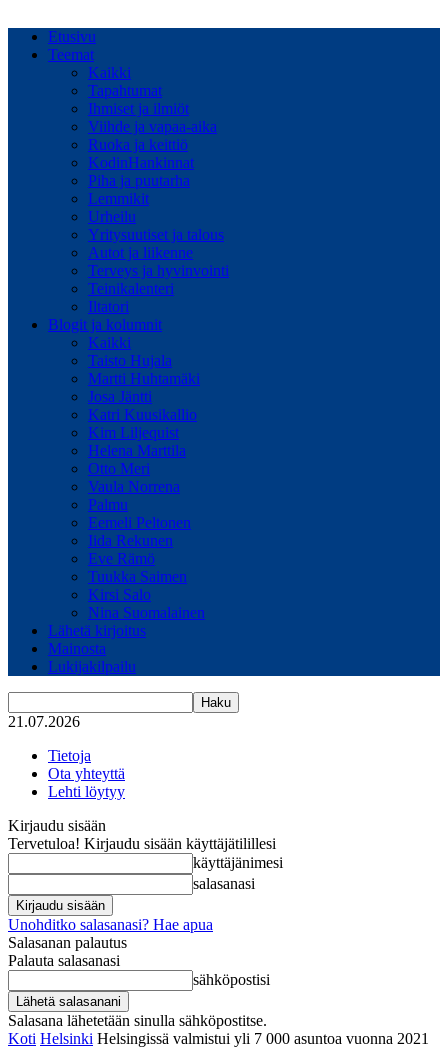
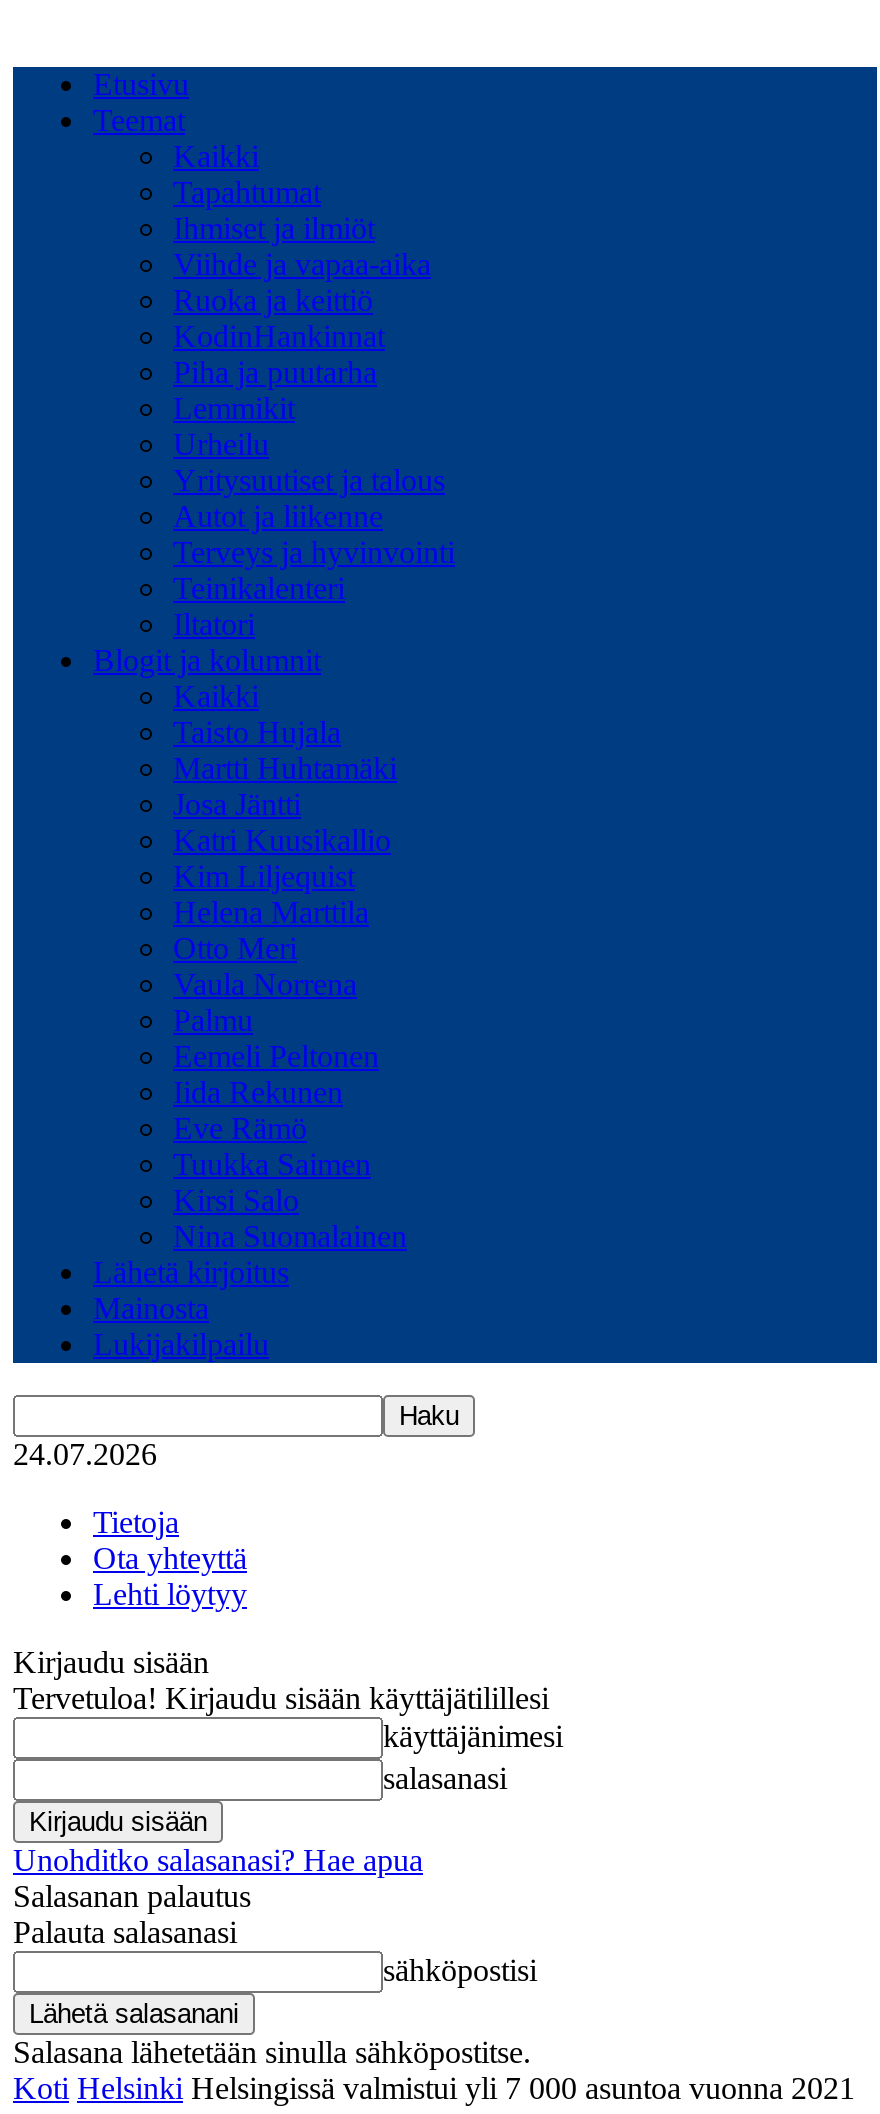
[8,713,80,730] 21.07.2026 -> [13,1437,157,1471] 24.07.2026

